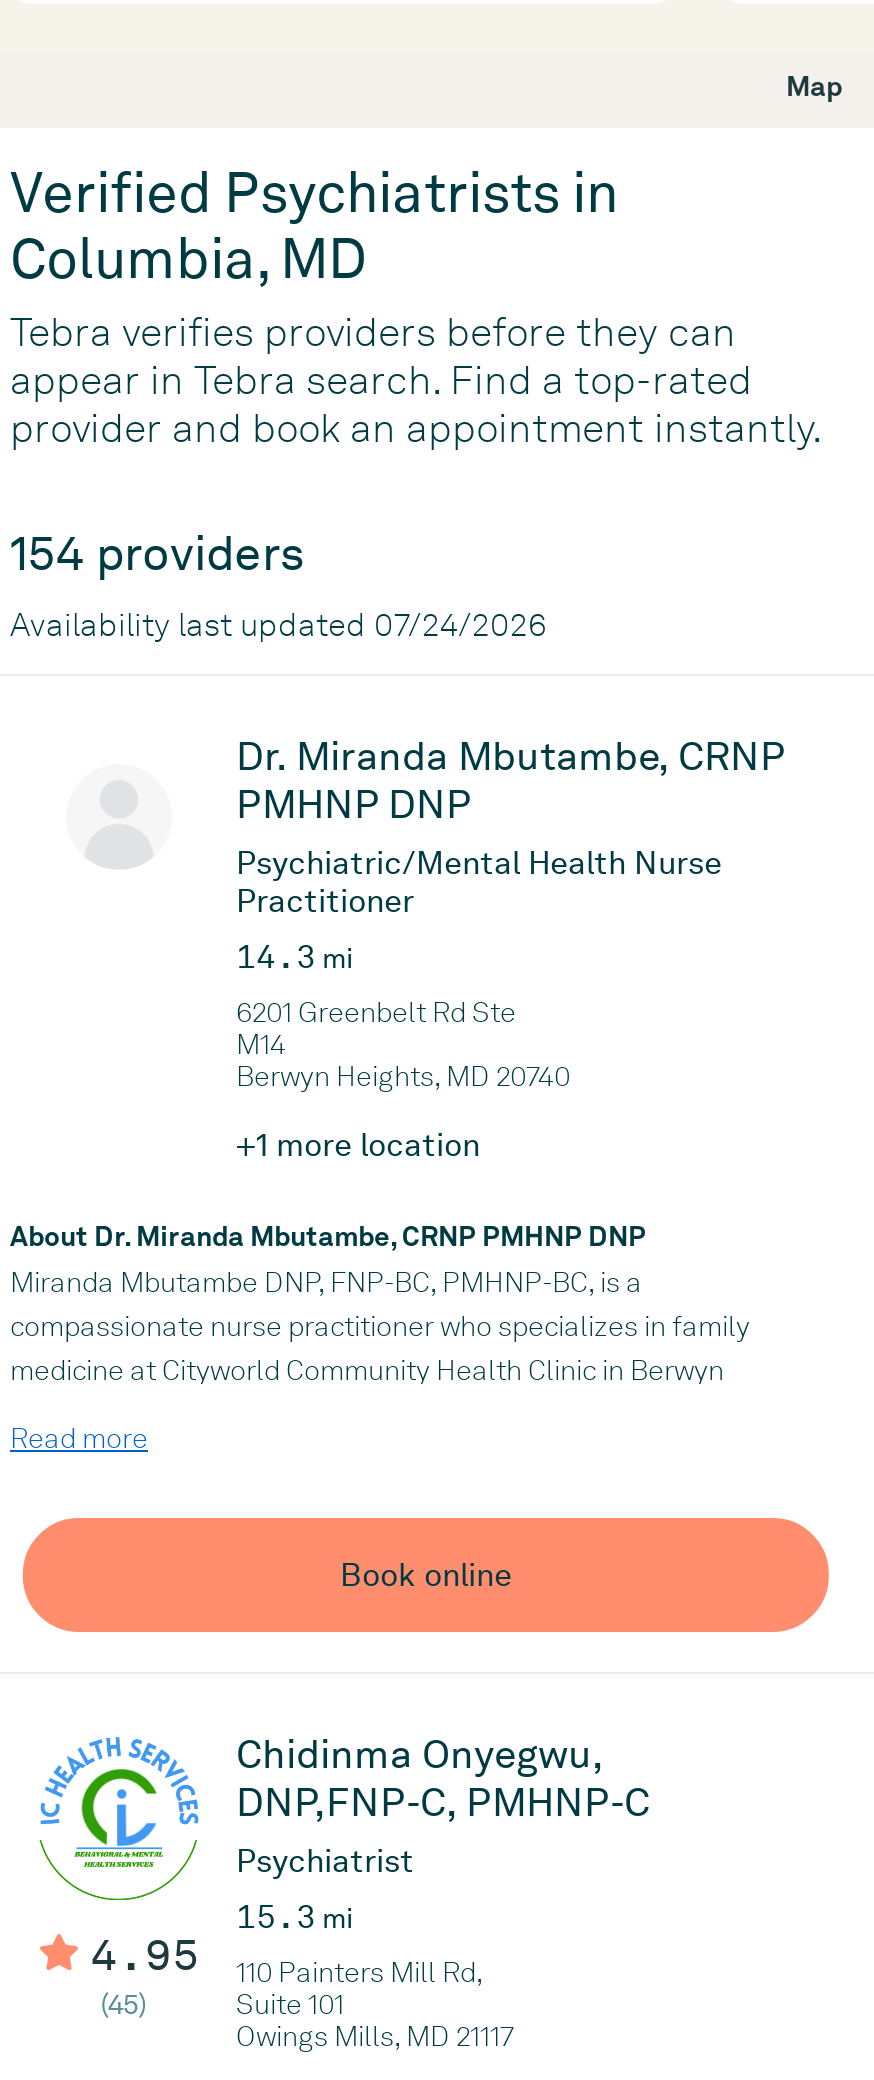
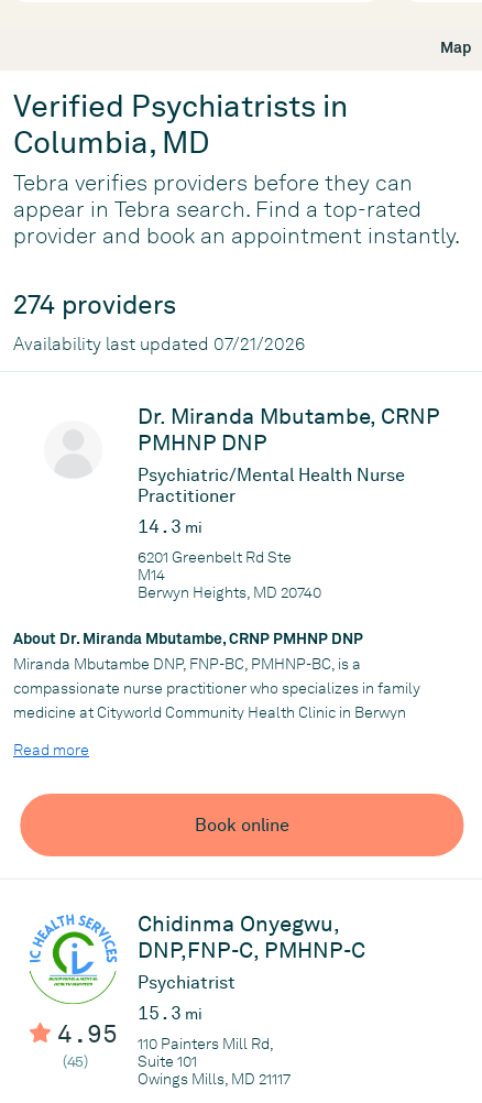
[10,524,304,582] 154 providers -> [13,288,176,320] 274 providers
[10,606,546,644] Availability last updated 07/24/2026 -> [13,334,305,354] Availability last updated 07/21/2026
[236,1126,480,1164] +1 more location -> none

